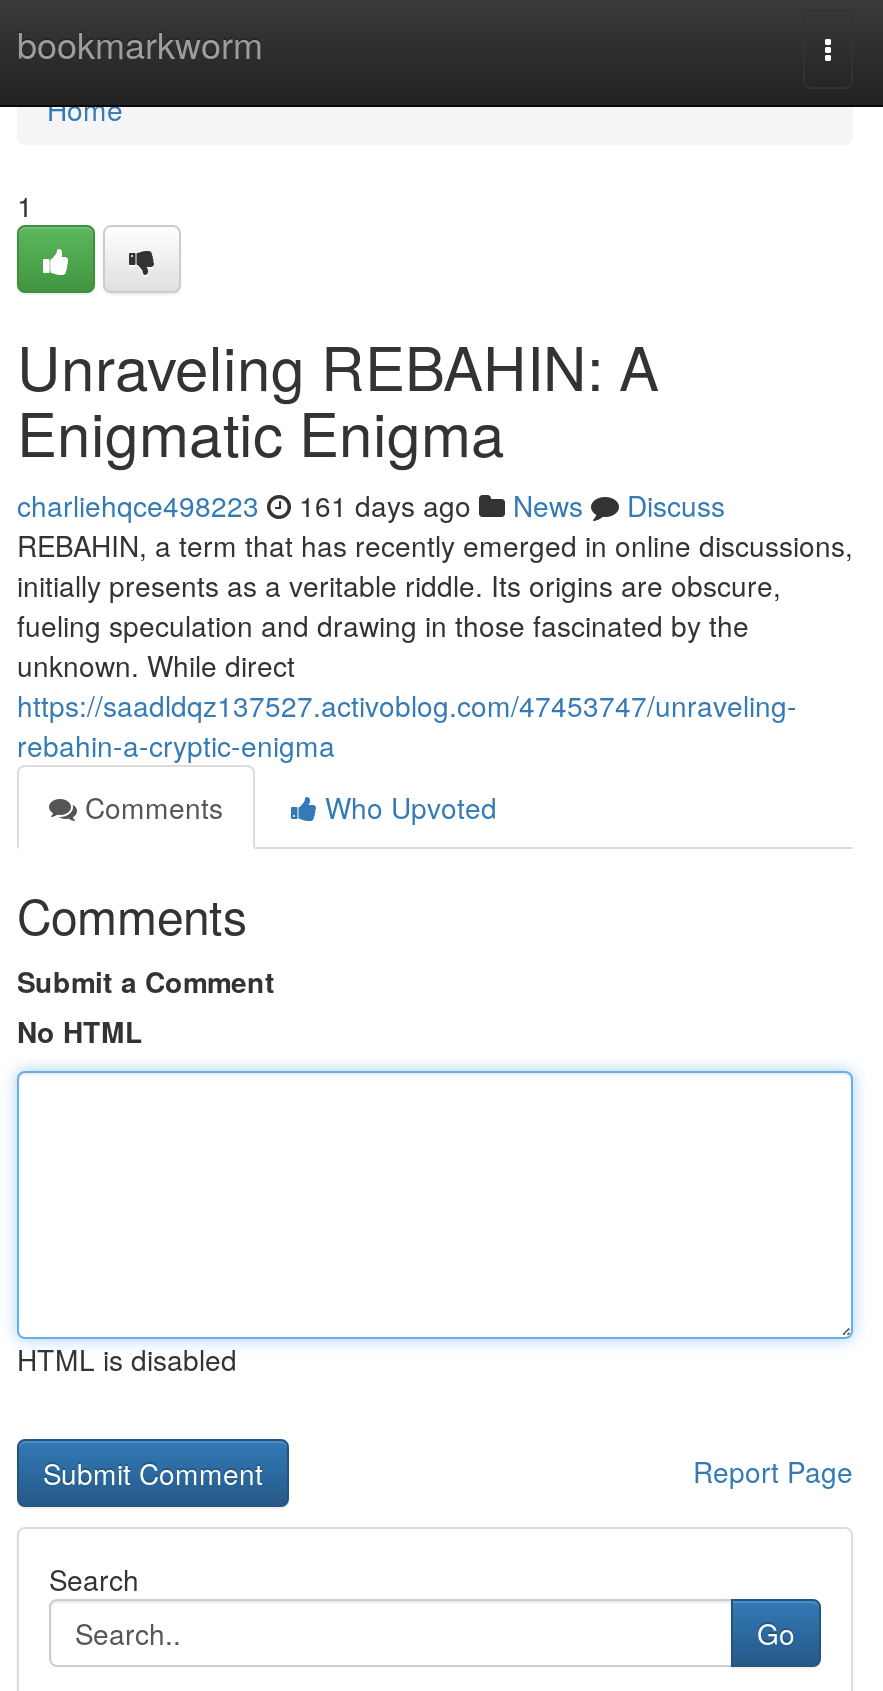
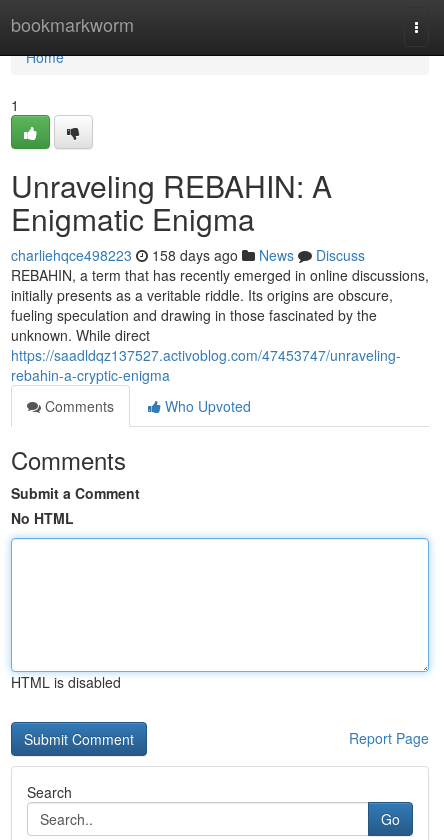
[17,485,725,525] charliehqce498223 161 days ago News Discuss -> [11,245,365,265] charliehqce498223 158 days ago News Discuss

